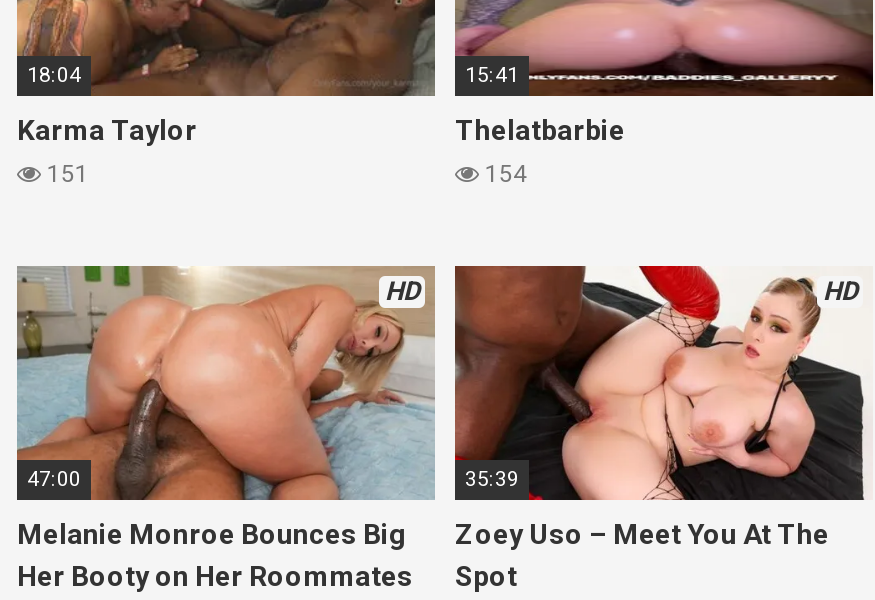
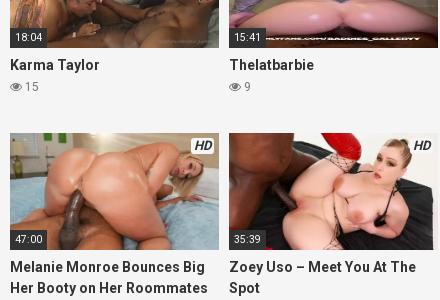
[41,161,89,189] 151 -> [22,80,39,94] 15
[479,161,527,189] 154 -> [241,80,251,94] 9

